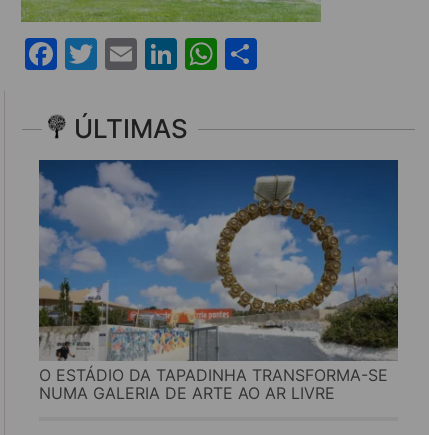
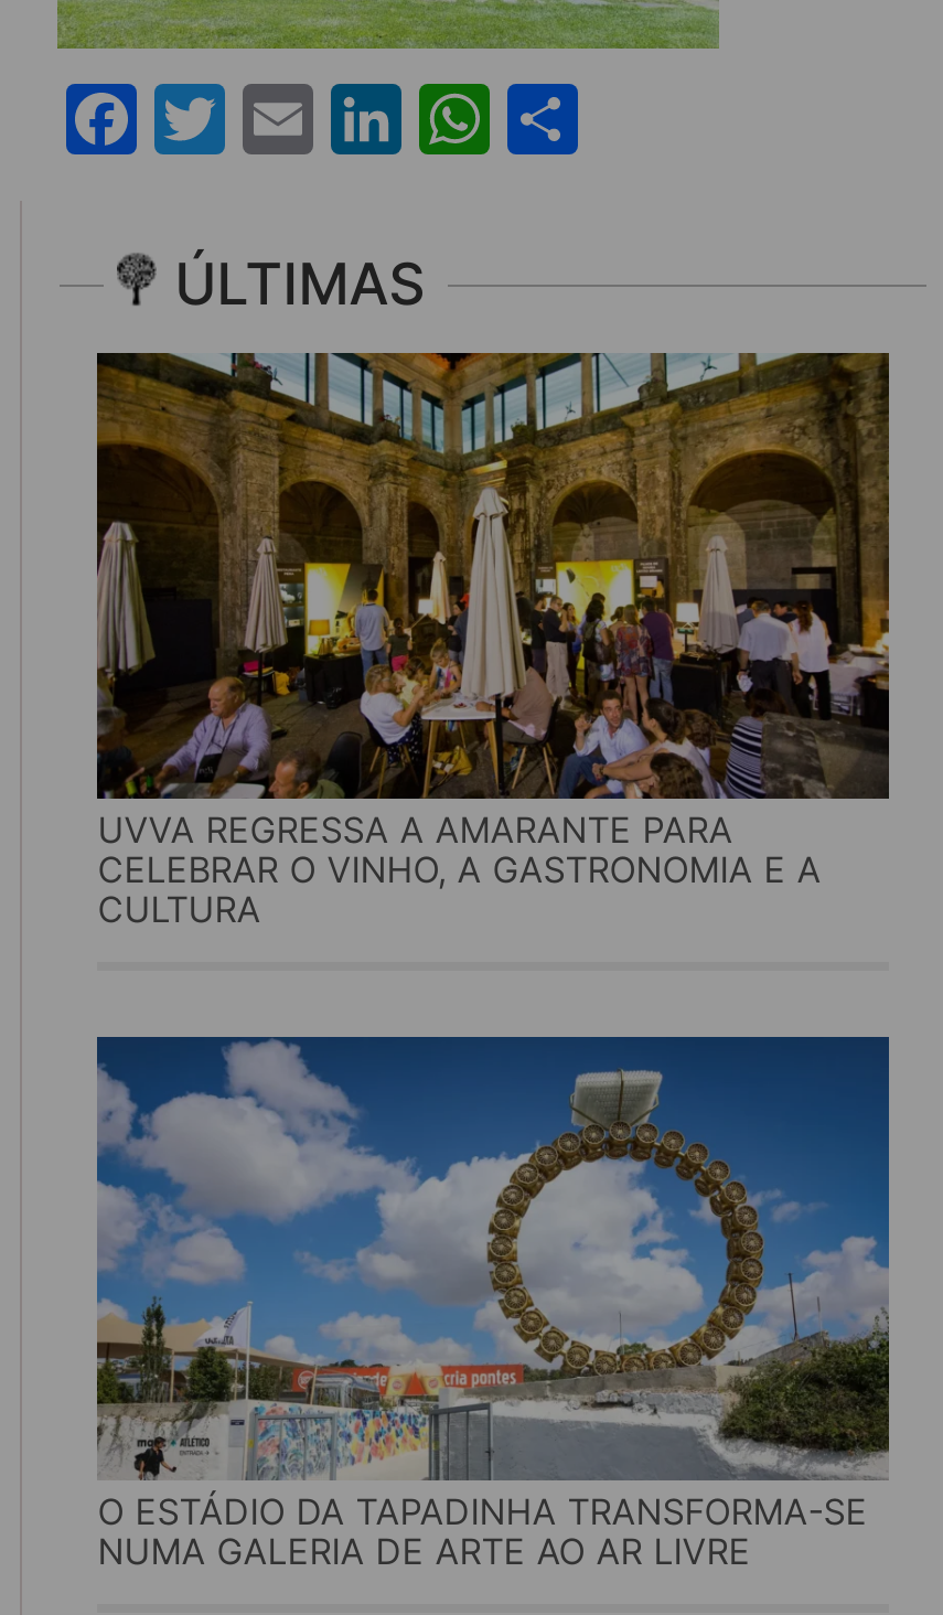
none -> [95,351,891,930] [image] | UVVA REGRESSA A AMARANTE PARA | CELEBRAR O VINHO, A GASTRONOMIA E A | CULTURA

